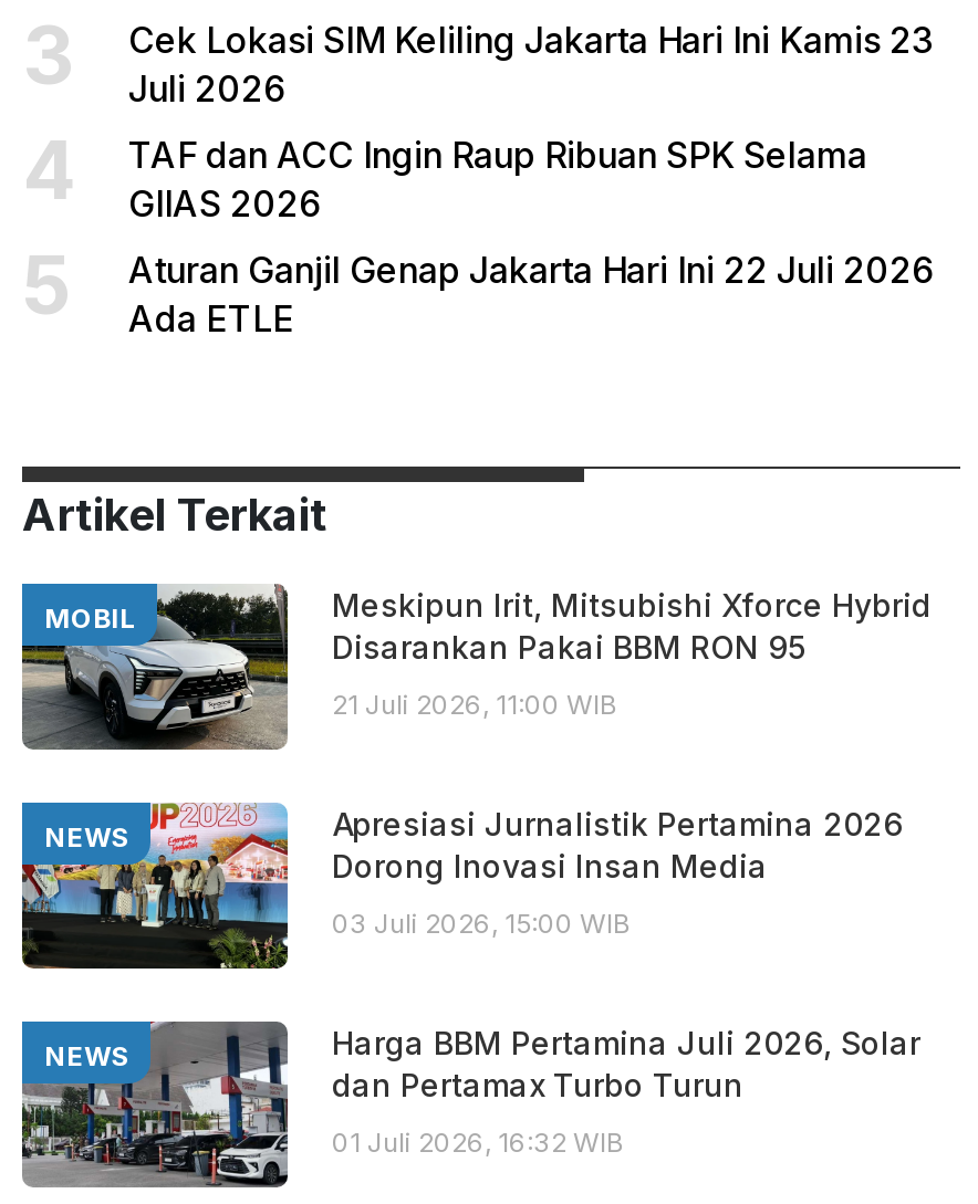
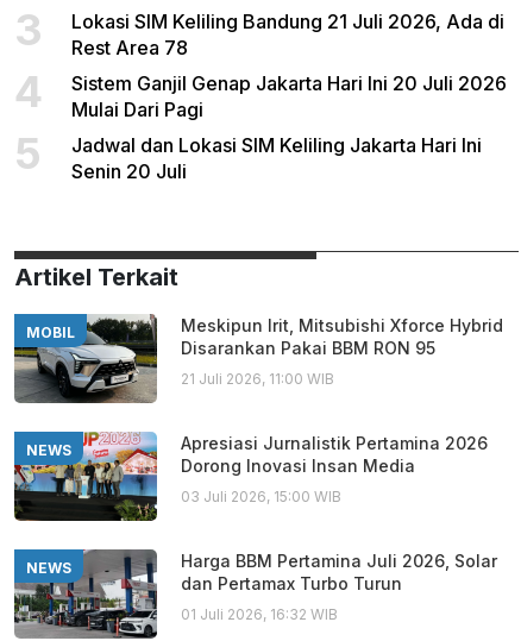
[128,19,934,112] Cek Lokasi SIM Keliling Jakarta Hari Ini Kamis 23 | Juli 2026 -> [71,10,504,60] Lokasi SIM Keliling Bandung 21 Juli 2026, Ada di | Rest Area 78
[128,134,867,227] TAF dan ACC Ingin Raup Ribuan SPK Selama | GIIAS 2026 -> [71,72,507,122] Sistem Ganjil Genap Jakarta Hari Ini 20 Juli 2026 | Mulai Dari Pagi
[128,249,934,342] Aturan Ganjil Genap Jakarta Hari Ini 22 Juli 2026 | Ada ETLE -> [71,134,482,184] Jadwal dan Lokasi SIM Keliling Jakarta Hari Ini | Senin 20 Juli

